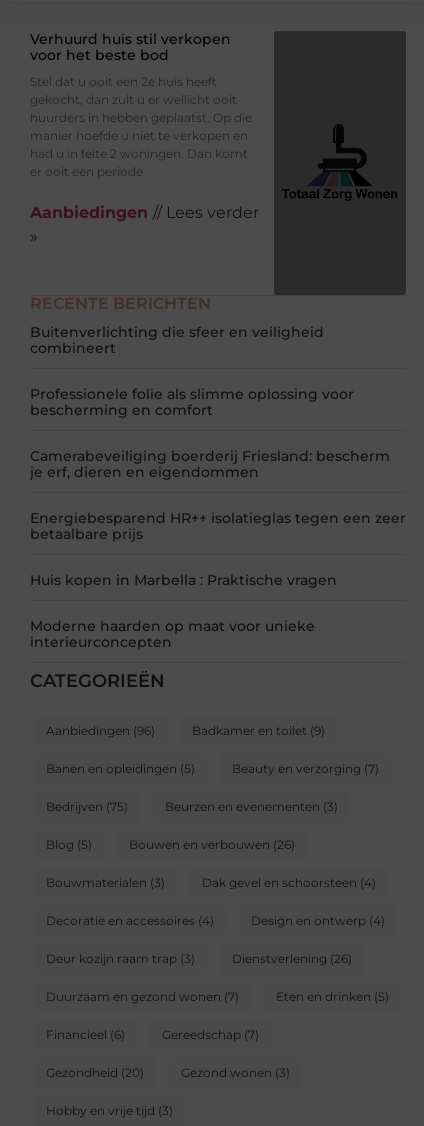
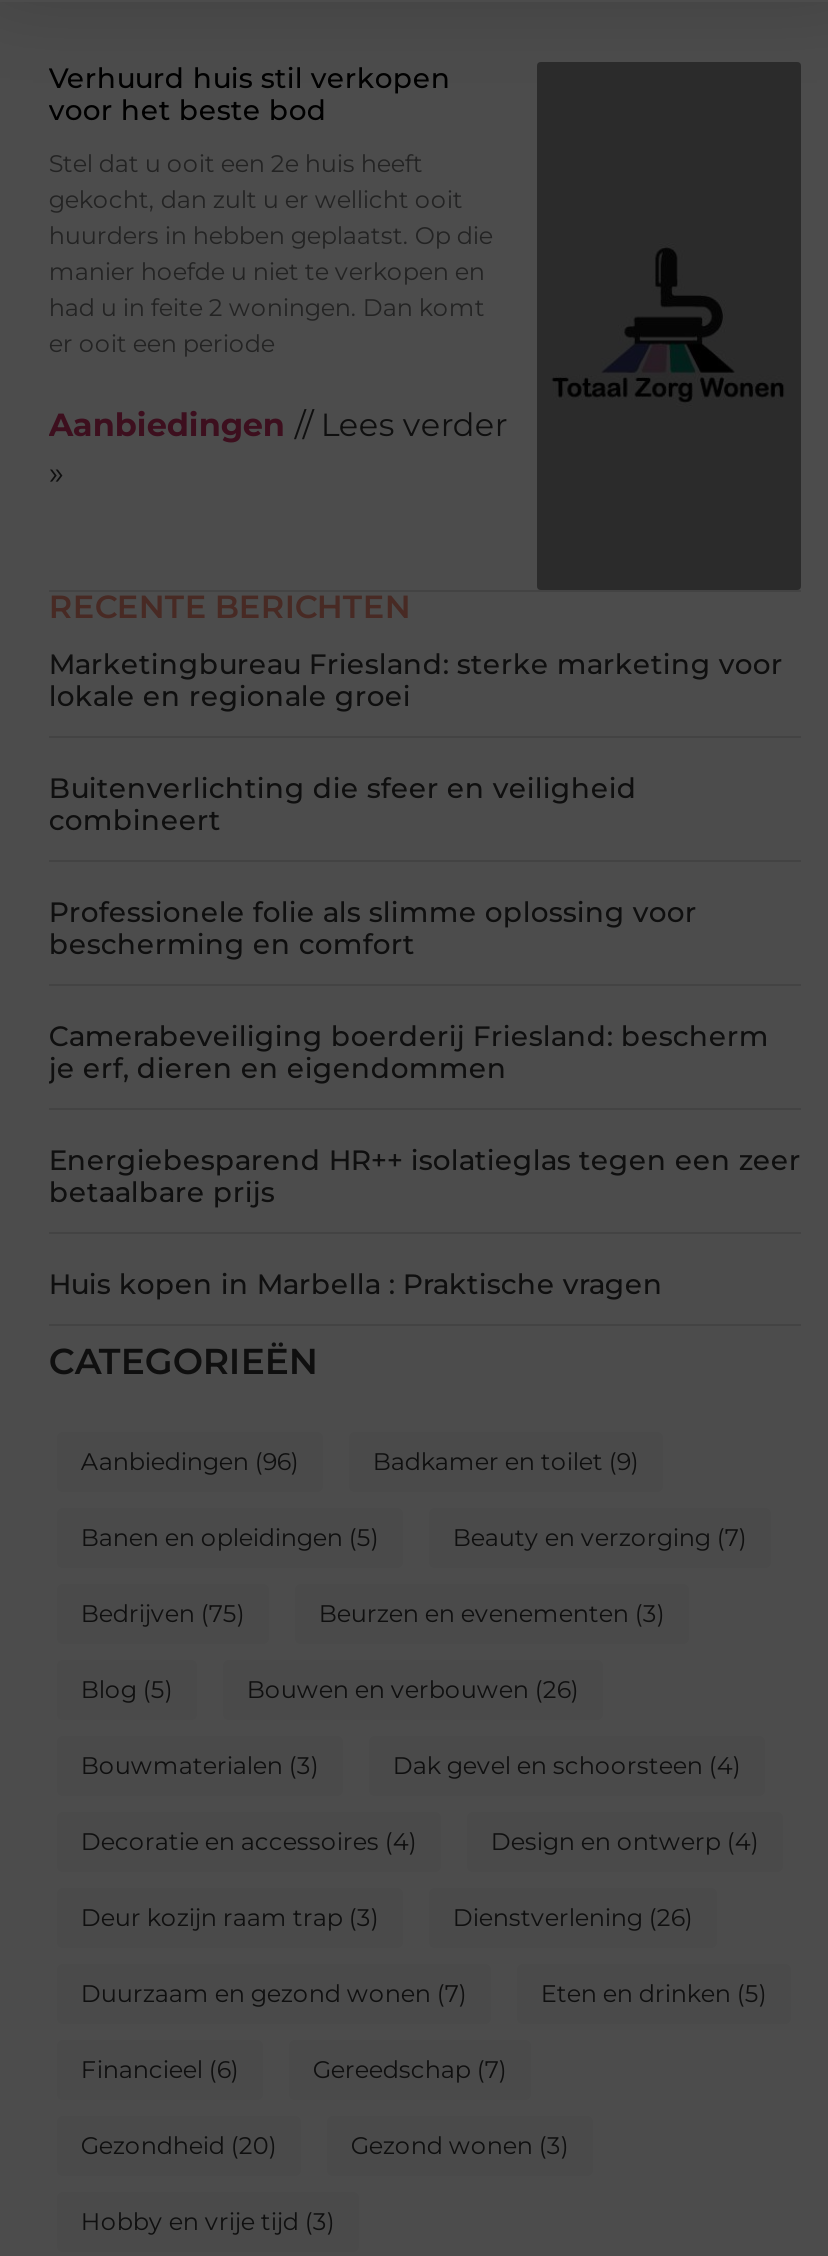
none -> [49,645,783,713] Marketingbureau Friesland: sterke marketing voor | lokale en regionale groei
moved [30,322,406,588] -> [49,769,801,1301]: Buitenverlichting die sfeer en veiligheid | combineert | Professionele folie als slimme oplossing voor | ... | betaalbare prijs | Huis kopen in Marbella : Praktische vragen
[30,616,315,650] Moderne haarden op maat voor unieke | interieurconcepten -> none

